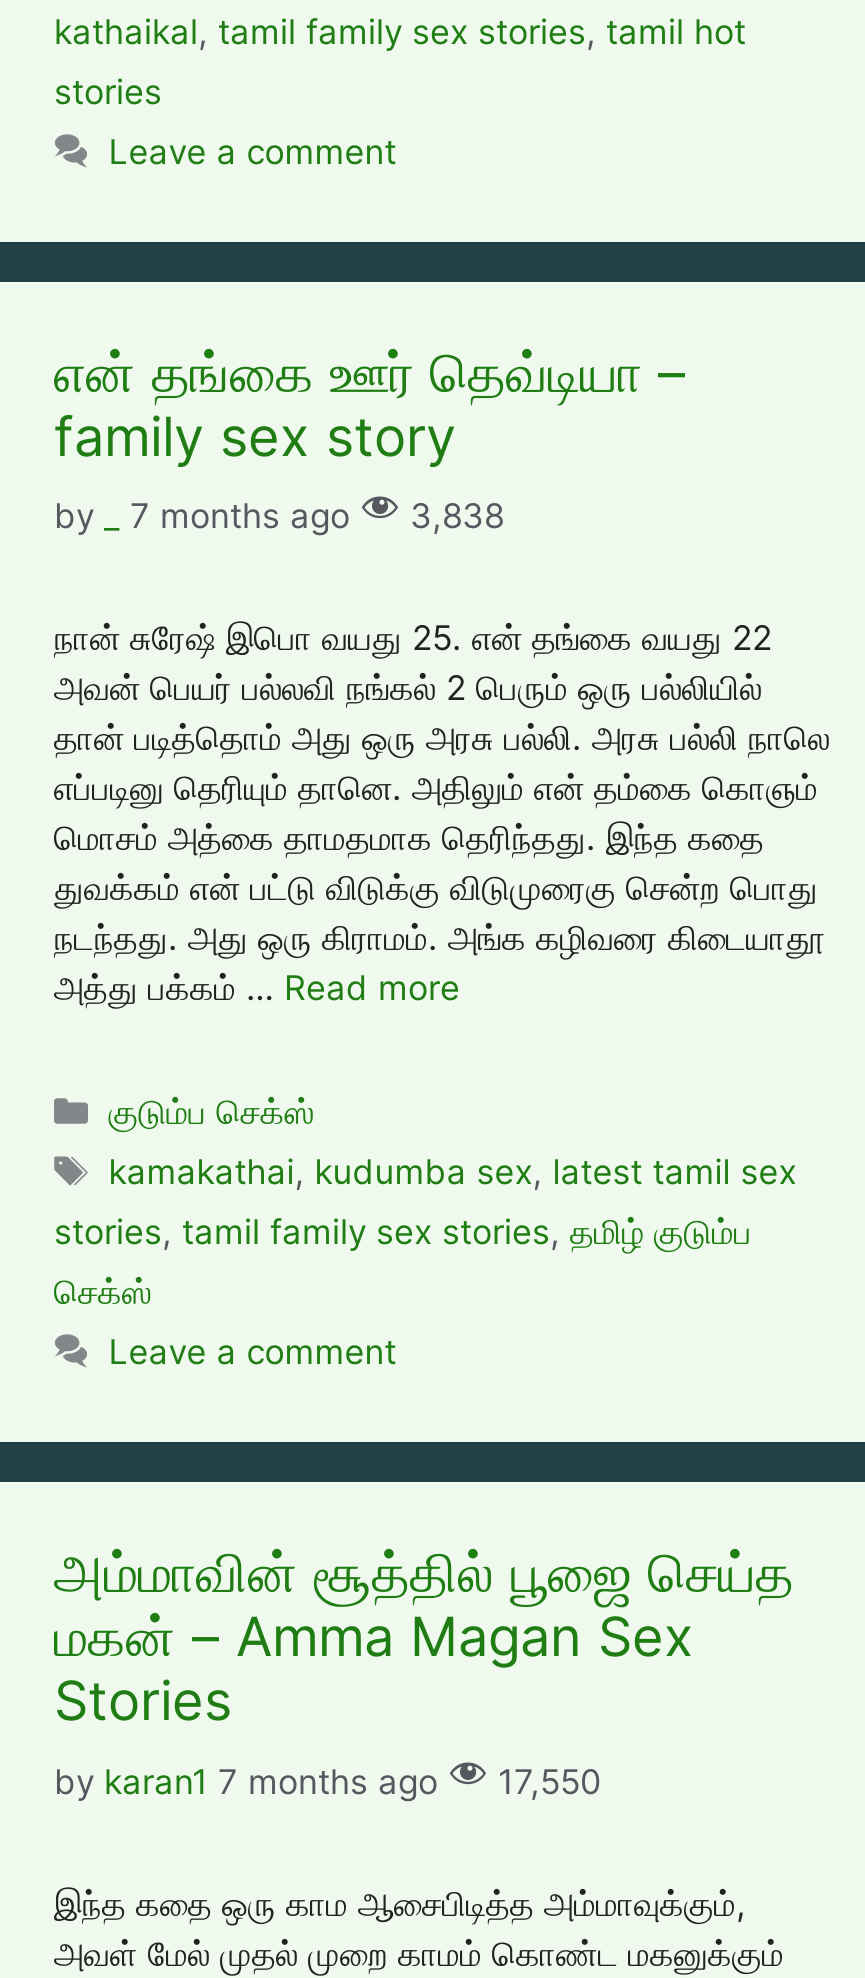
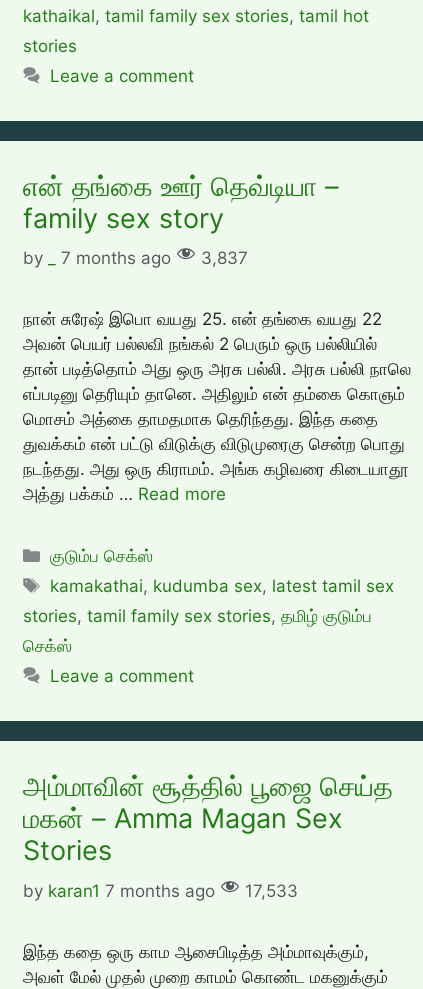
[54,496,504,536] by _ 7 months ago 3,838 -> [23,248,248,268] by _ 7 months ago 3,837
[54,1761,602,1801] by karan1 7 months ago 17,550 -> [23,880,298,900] by karan1 7 months ago 17,533

